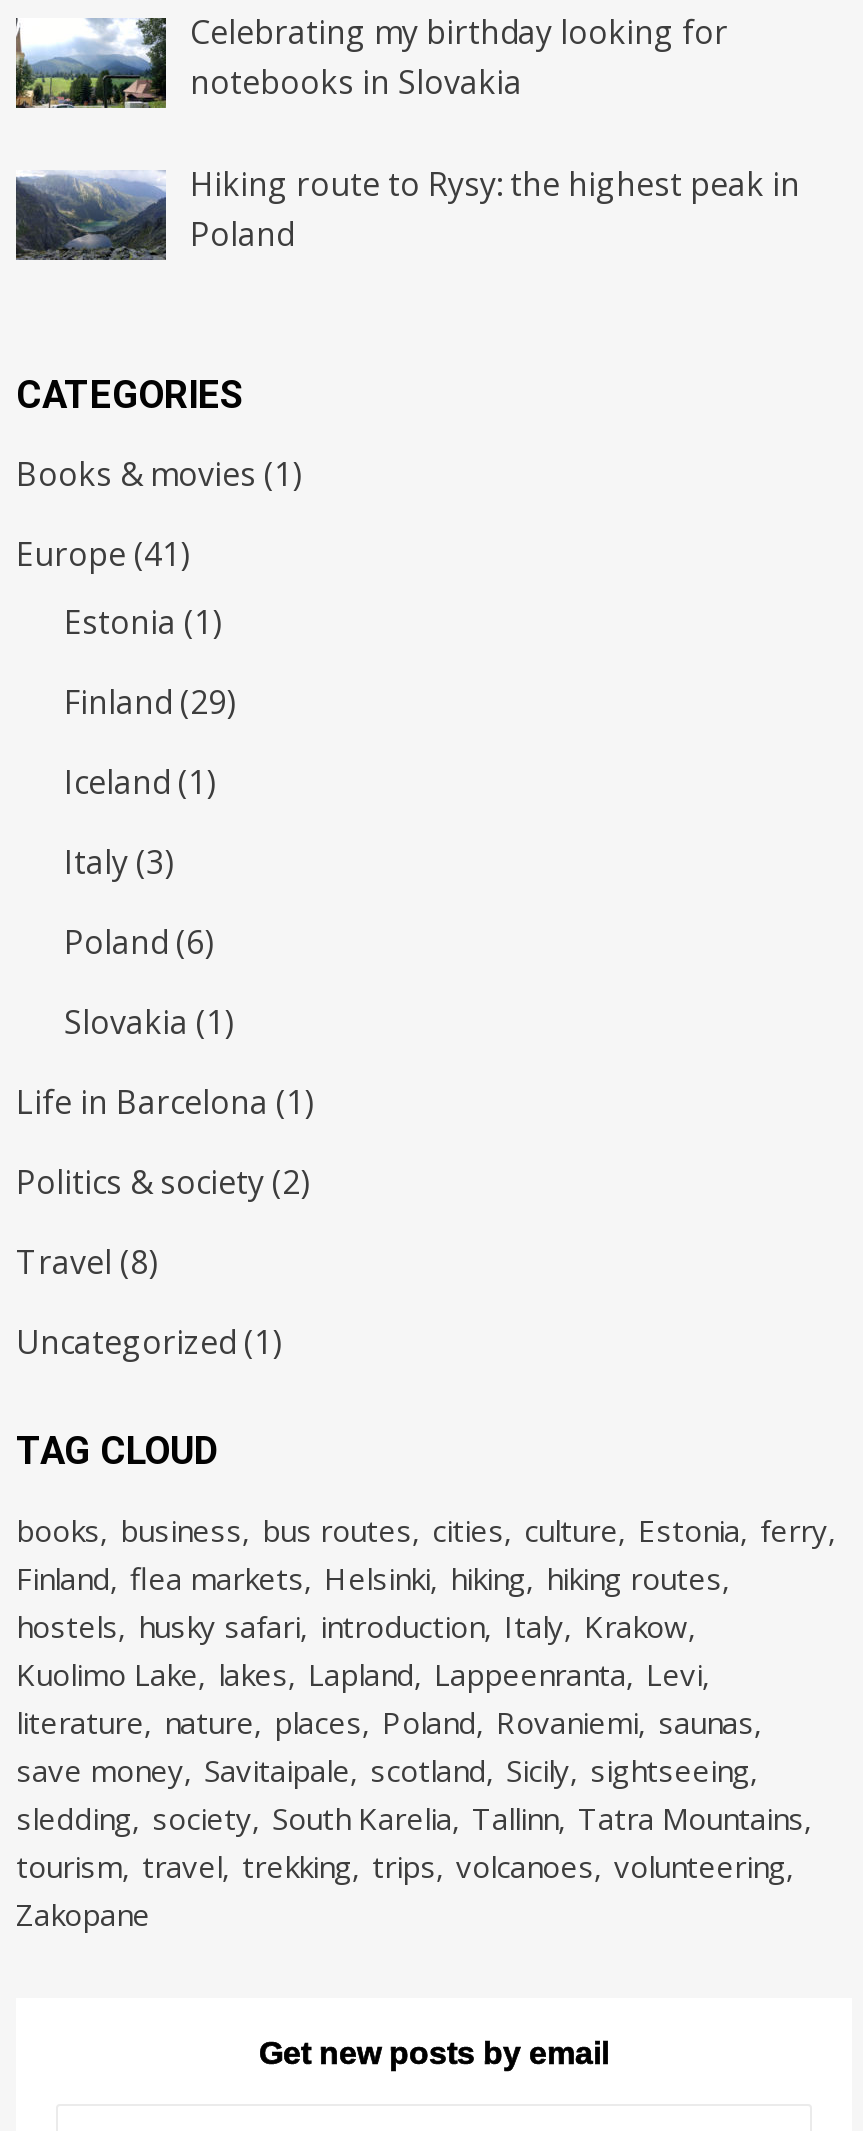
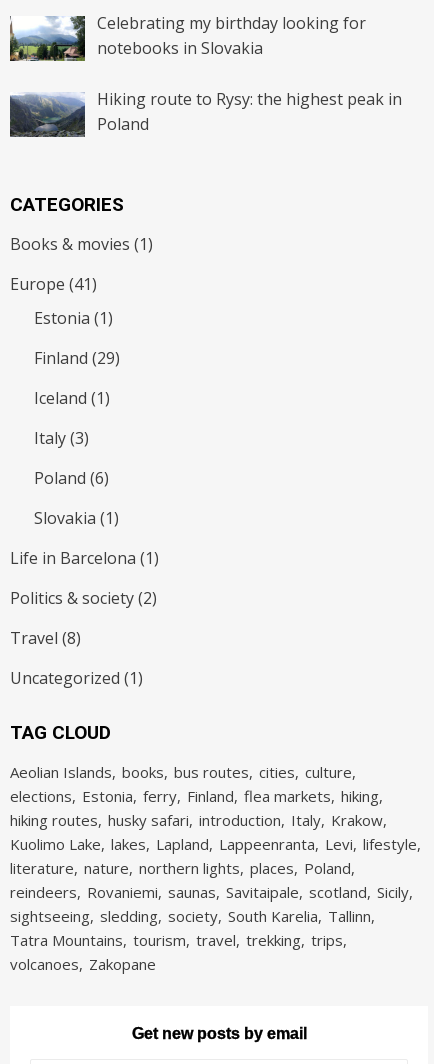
[16,1510,828,1934] books business bus routes cities culture Estonia ferry | Finland flea markets Helsinki hiking hiking routes | hostels husky safari introduction Italy Krakow | Kuolimo Lake lakes Lapland Lappeenranta Levi | literature nature places Poland Rovaniemi saunas | save money Savitaipale scotland Sicily sightseeing | sledding society South Karelia Tallinn Tatra Mountains | tourism travel trekking trips volcanoes volunteering | Zakopane -> [10,762,417,974] Aeolian Islands books bus routes cities culture | elections Estonia ferry Finland flea markets hiking | hiking routes husky safari introduction Italy Krakow | Kuolimo Lake lakes Lapland Lappeenranta Levi lifestyle | literature nature northern lights places Poland | reindeers Rovaniemi saunas Savitaipale scotland Sicily | sightseeing sledding society South Karelia Tallinn | Tatra Mountains tourism travel trekking trips | volcanoes Zakopane

